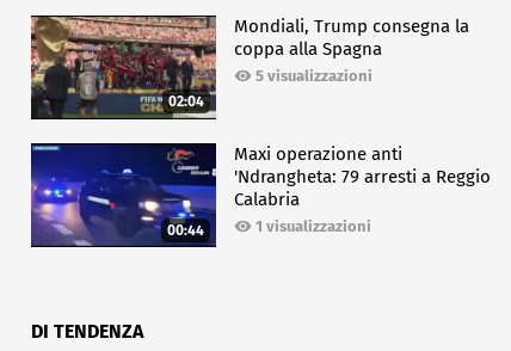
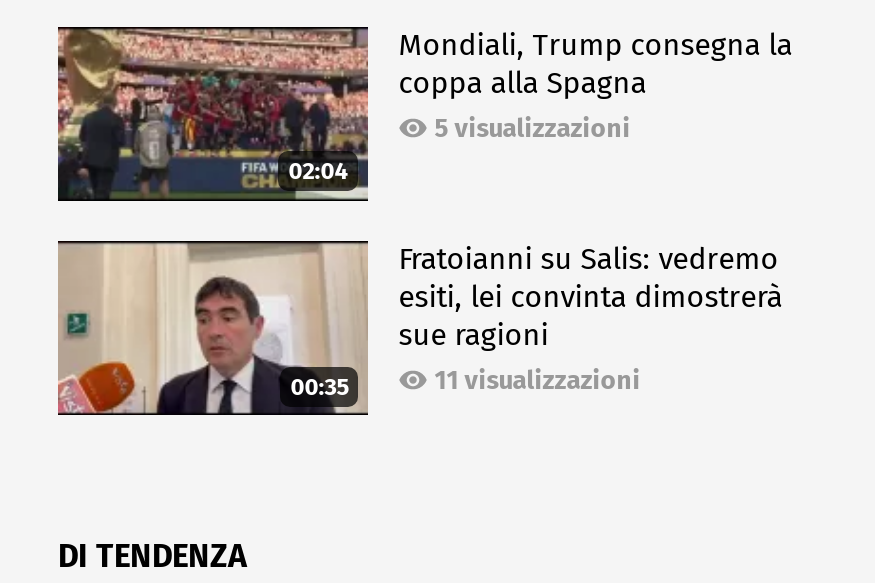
[30,143,217,247] [image] | 00:44 -> [56,241,370,415] [image] | 00:35
[234,144,491,236] Maxi operazione anti | 'Ndrangheta: 79 arresti a Reggio | Calabria | 1 visualizzazioni -> [398,242,782,396] Fratoianni su Salis: vedremo | esiti, lei convinta dimostrerà | sue ragioni | 11 visualizzazioni

